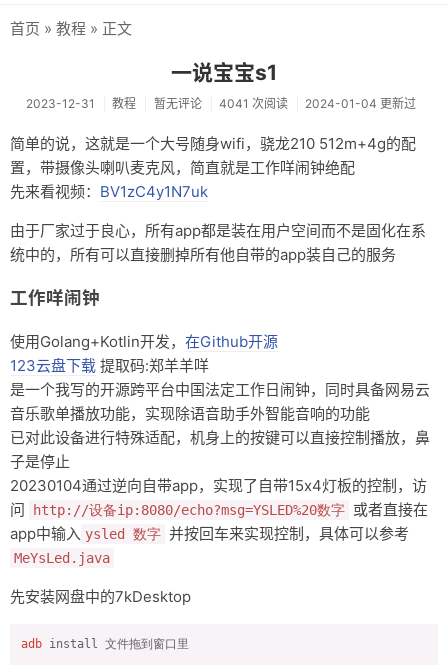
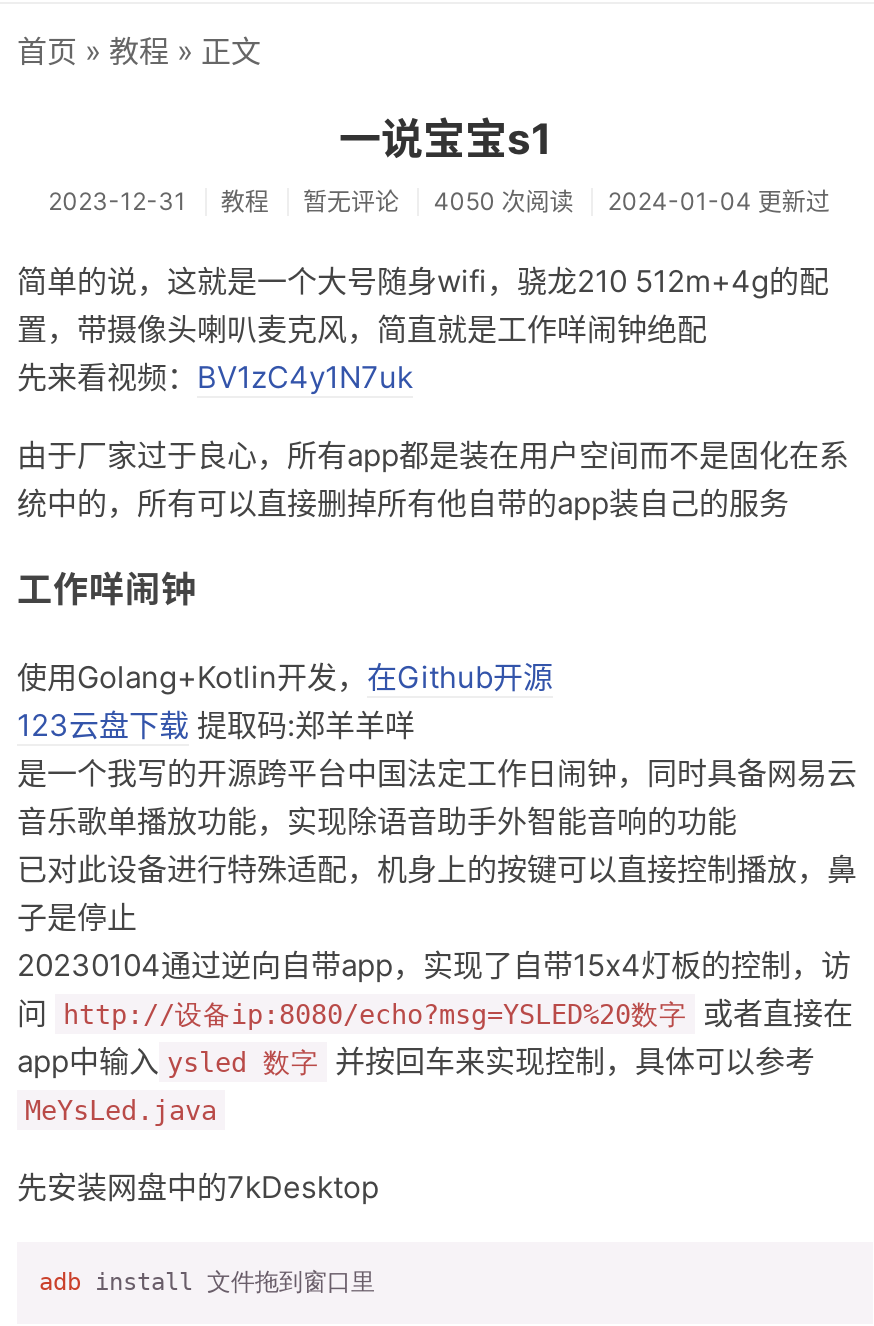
[26,96,416,111] 2023-12-31 教程 暂无评论 4041 次阅读 2024-01-04 更新过 -> [48,186,830,216] 2023-12-31 教程 暂无评论 4050 次阅读 2024-01-04 更新过

